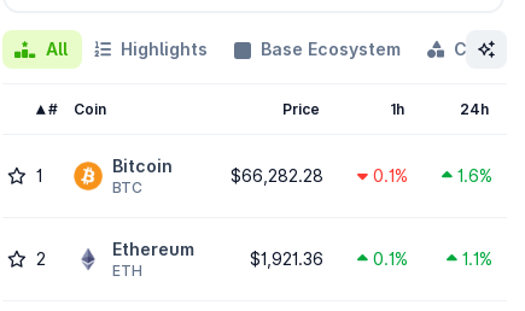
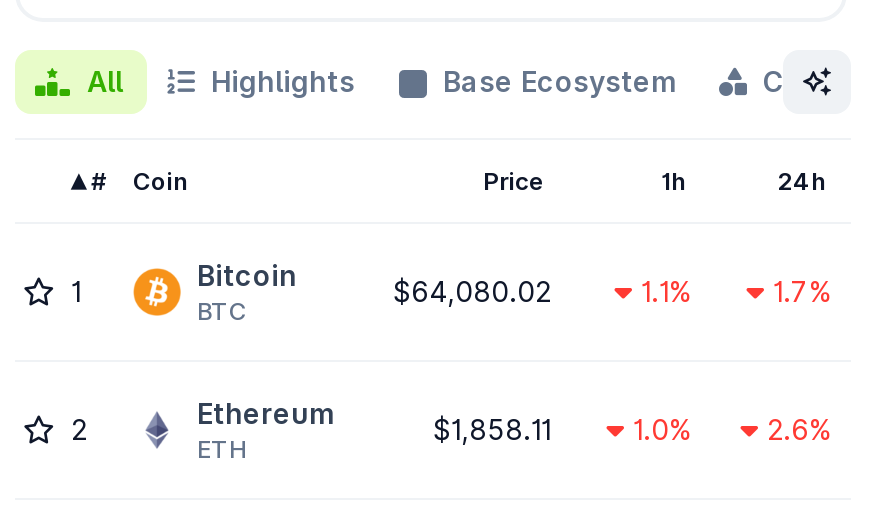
[231,165,323,186] $66,282.28 -> [393,274,551,308] $64,080.02
[373,165,408,186] 0.1% -> [641,274,691,308] 1.1%
[457,165,492,186] 1.6% -> [773,274,831,308] 1.7%
[250,248,323,269] $1,921.36 -> [433,412,551,446] $1,858.11
[373,248,408,269] 0.1% -> [633,412,691,446] 1.0%
[462,248,492,269] 1.1% -> [767,412,831,446] 2.6%

